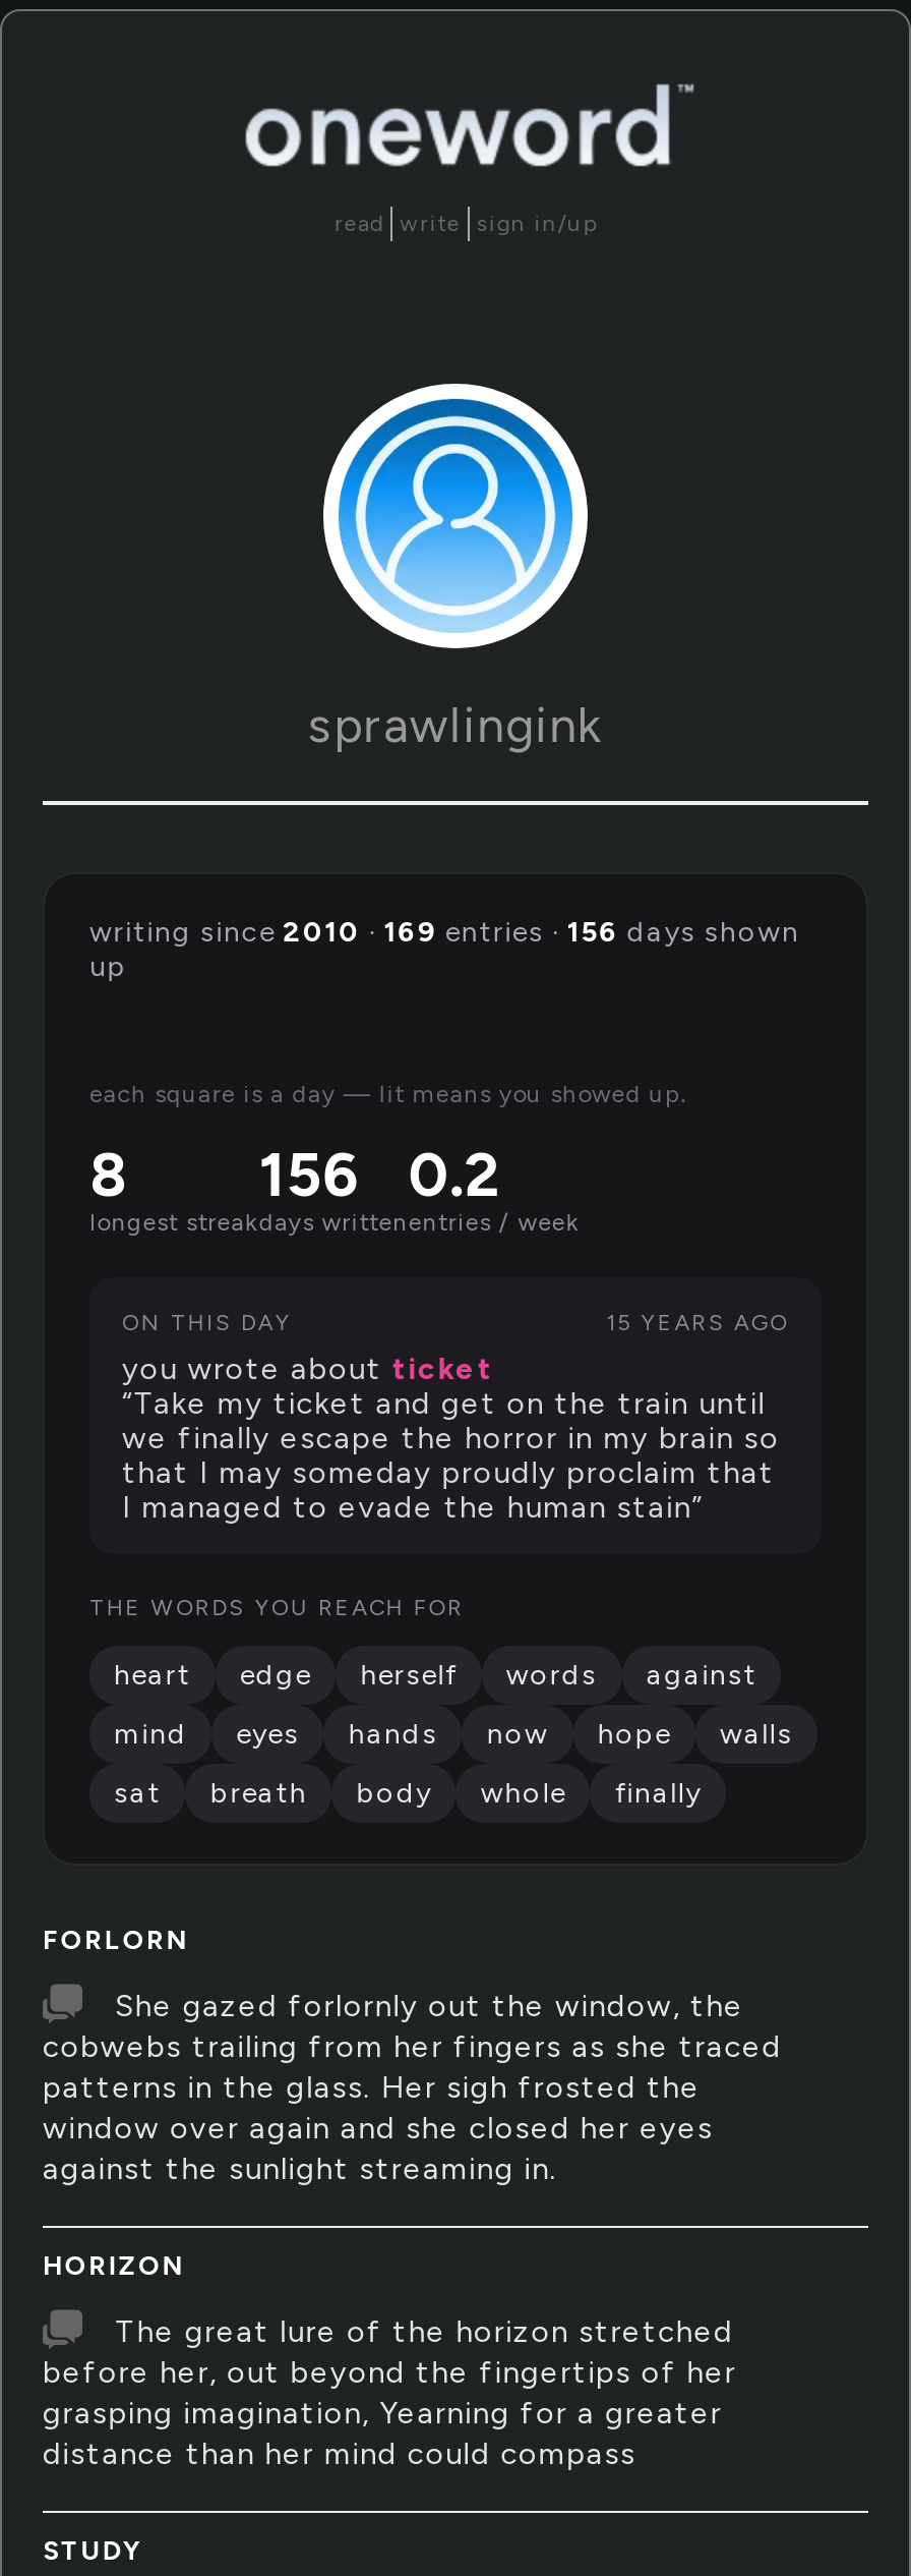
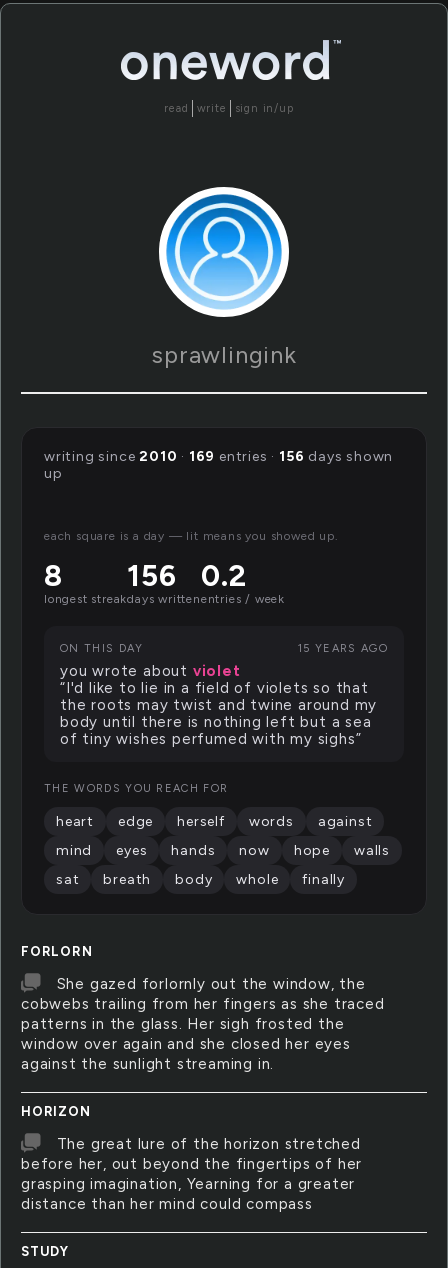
[122,1351,780,1526] you wrote about ticket | “Take my ticket and get on the train until | we finally escape the horror in my brain so | that I may someday proudly proclaim that | I managed to evade the human stain” -> [60,662,377,748] you wrote about violet | “I'd like to lie in a field of violets so that | the roots may twist and twine around my | body until there is nothing left but a sea | of tiny wishes perfumed with my sighs”

